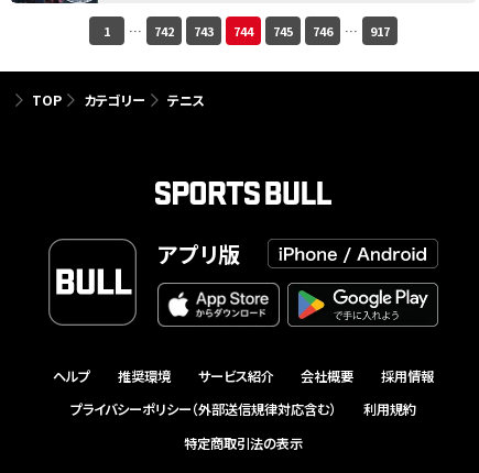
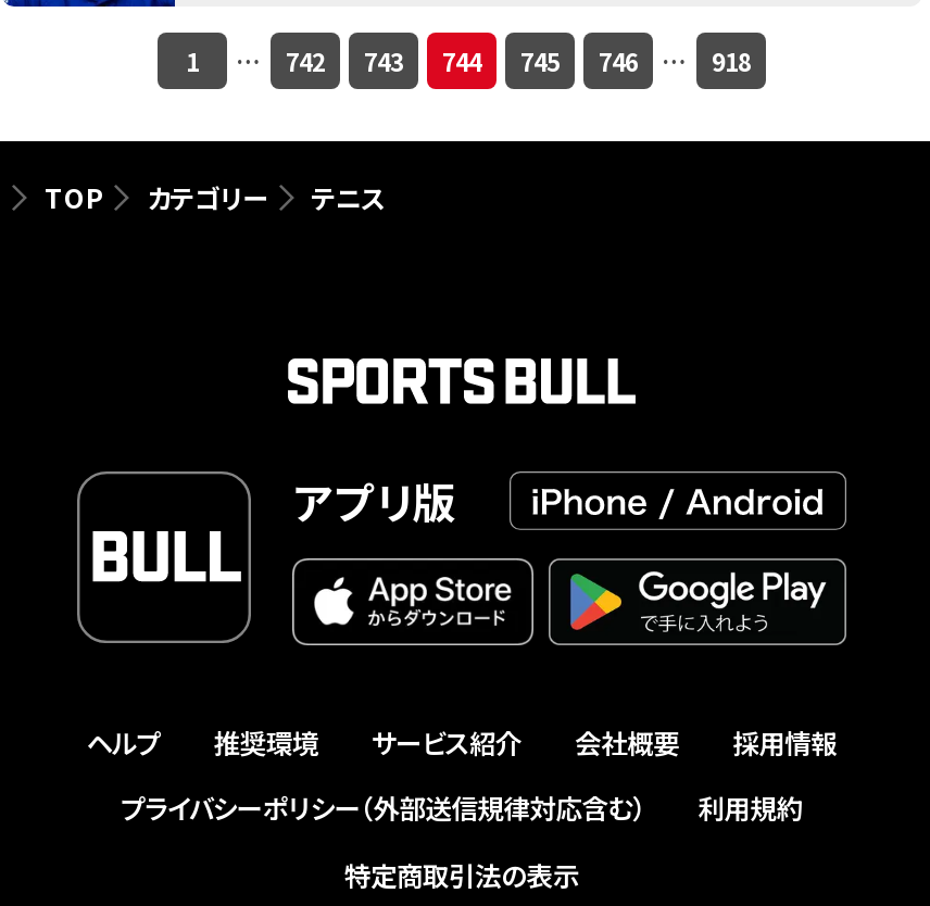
[370,22,390,40] 917 -> [712,43,751,78] 918

